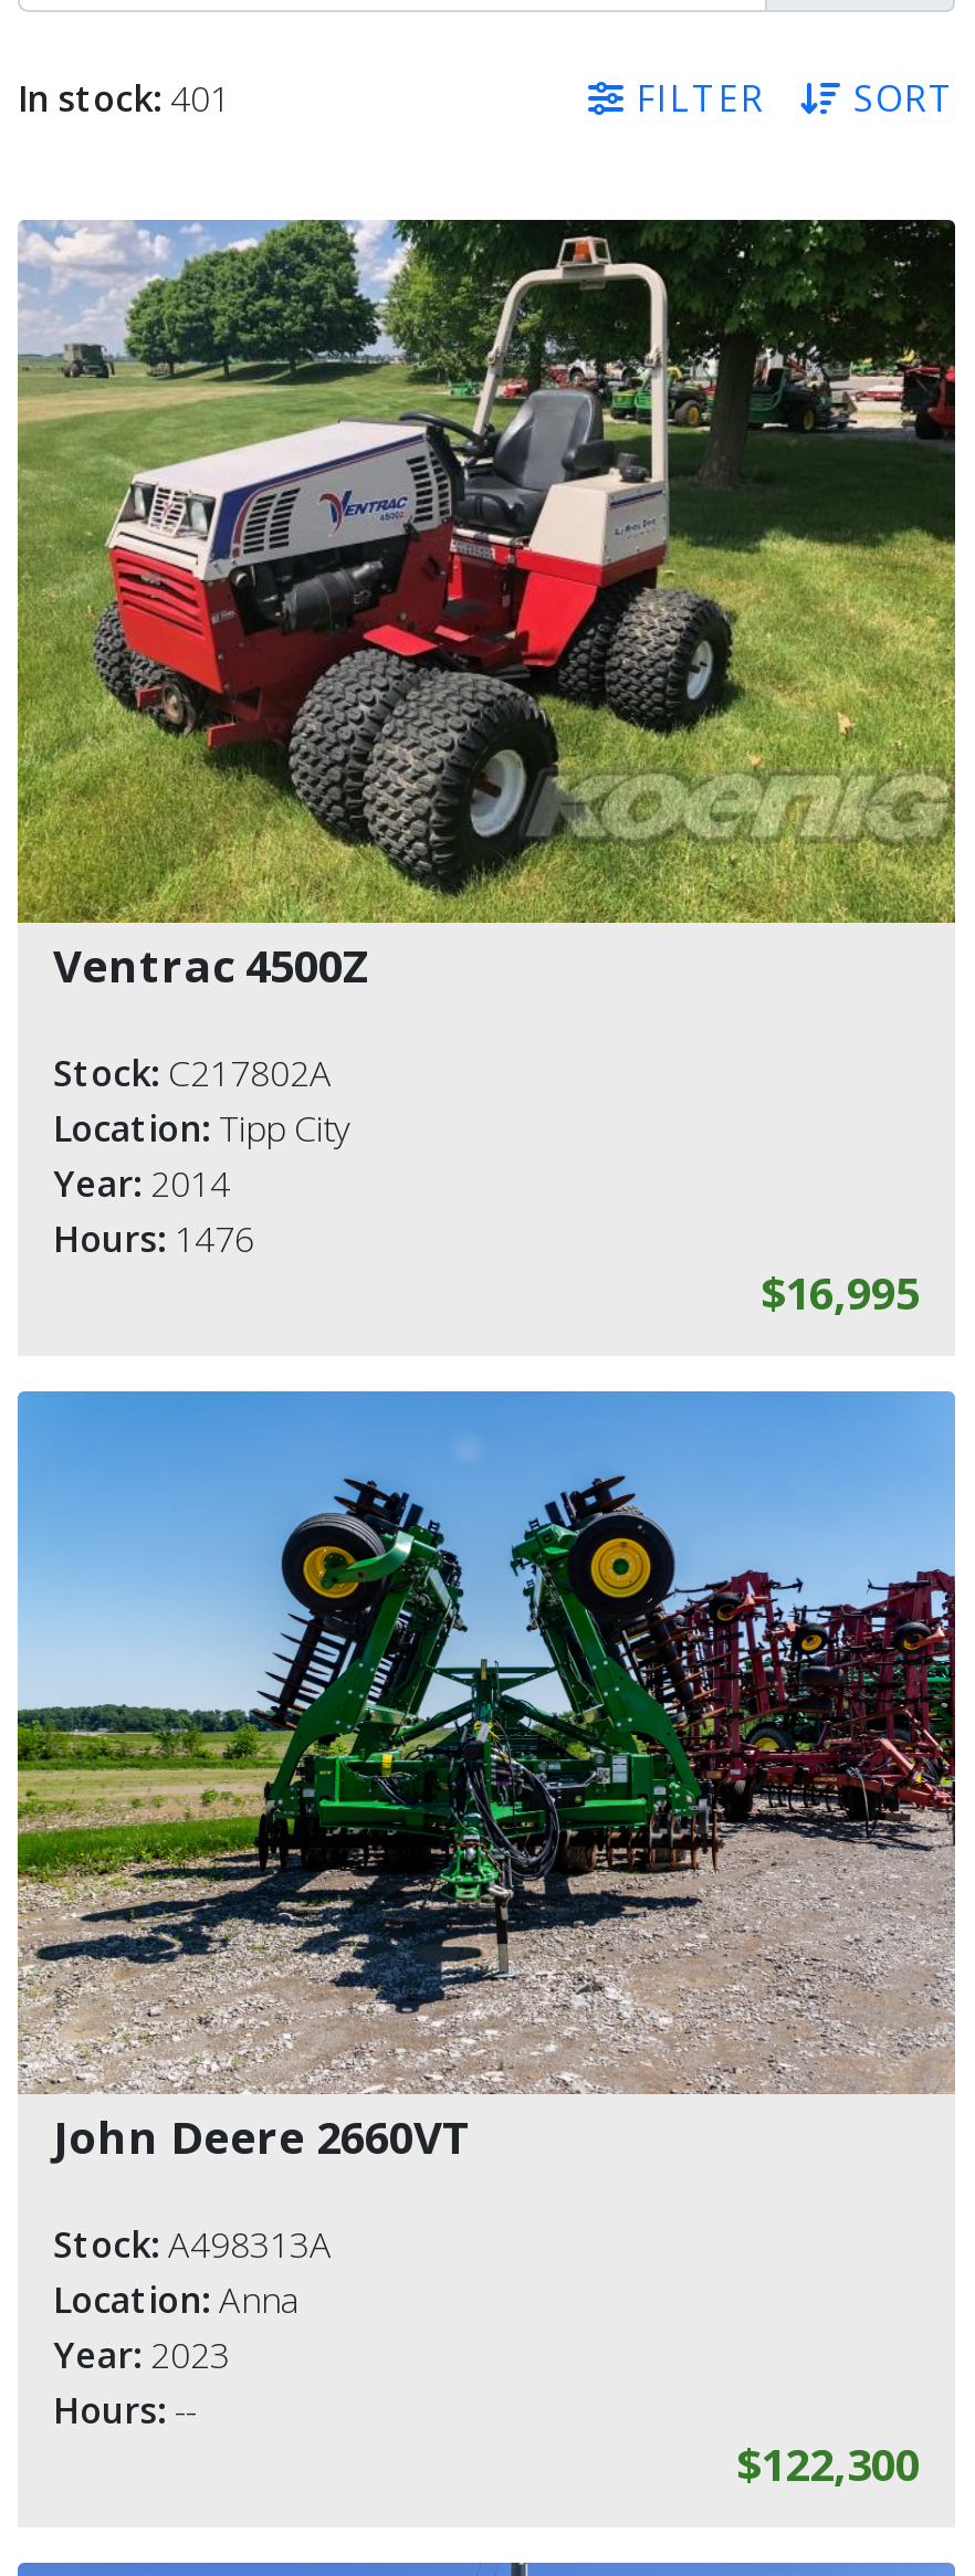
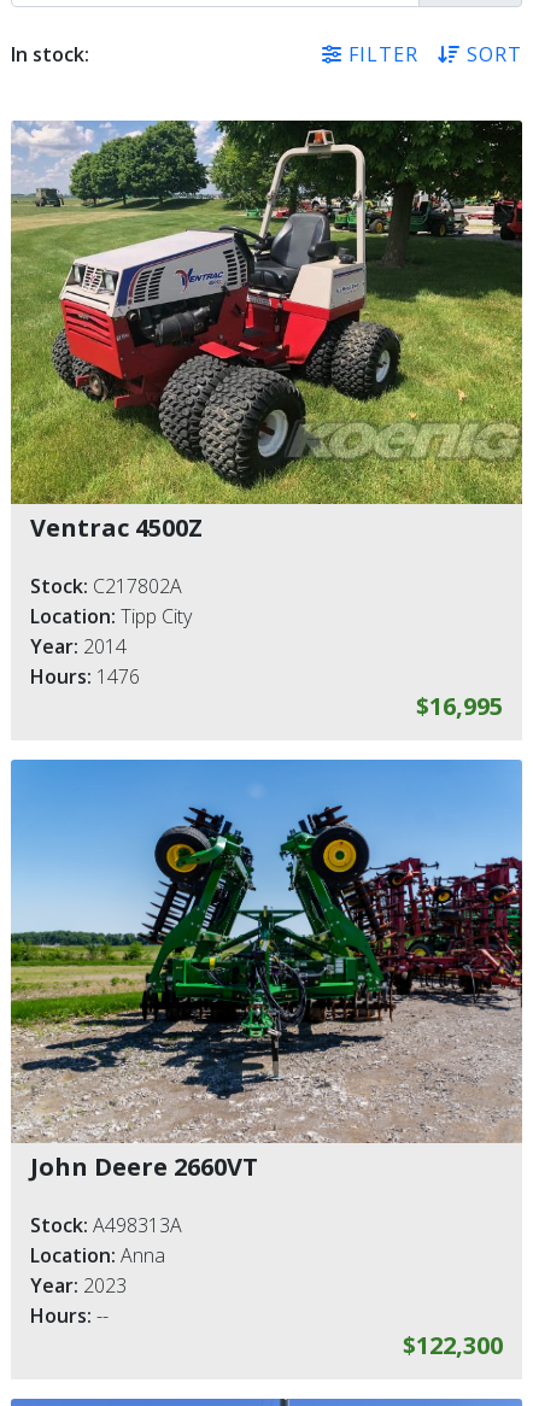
[18,74,230,122] In stock: 401 -> [11,41,89,67] In stock:

